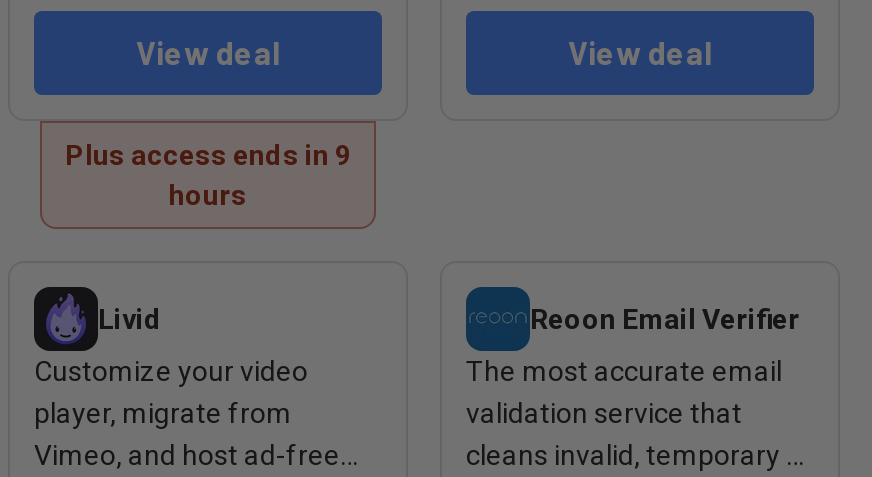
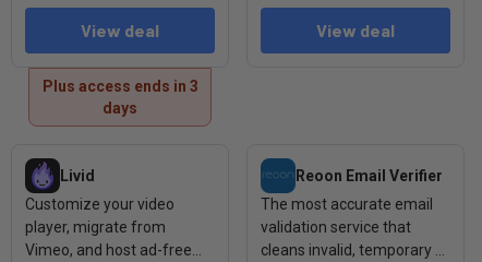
[65,139,351,211] Plus access ends in 9 | hours -> [42,78,198,117] Plus access ends in 3 | days

